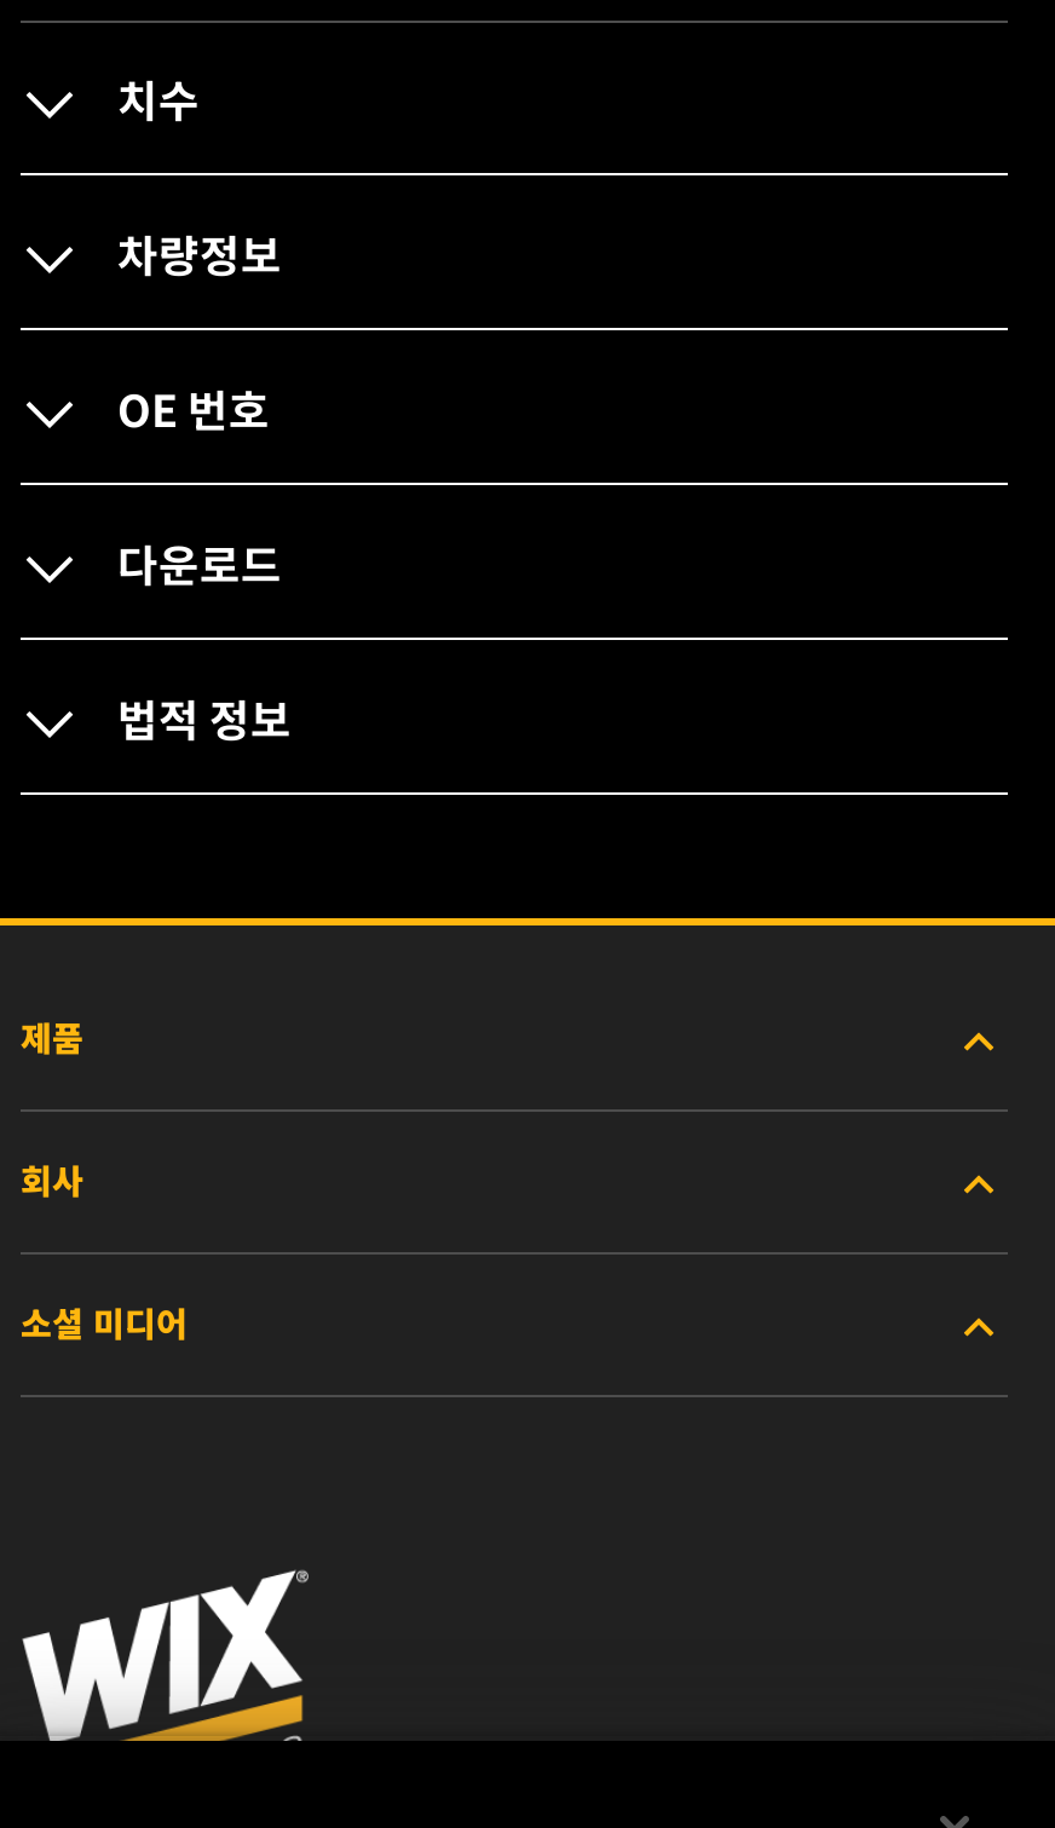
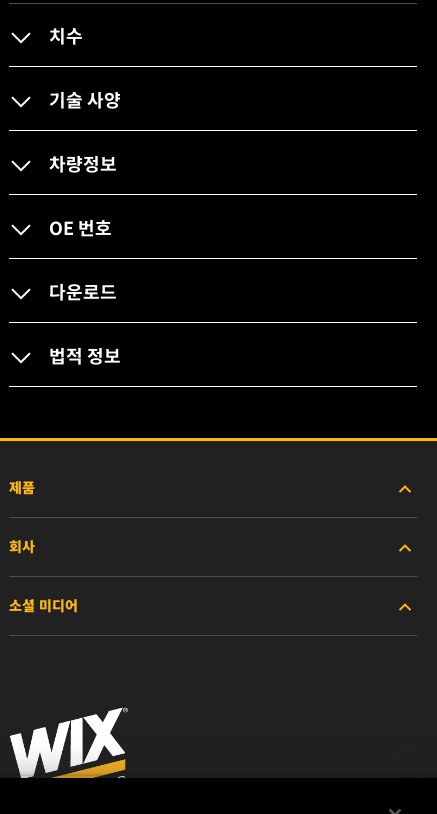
none -> [49,86,121,112] 기술 사양

